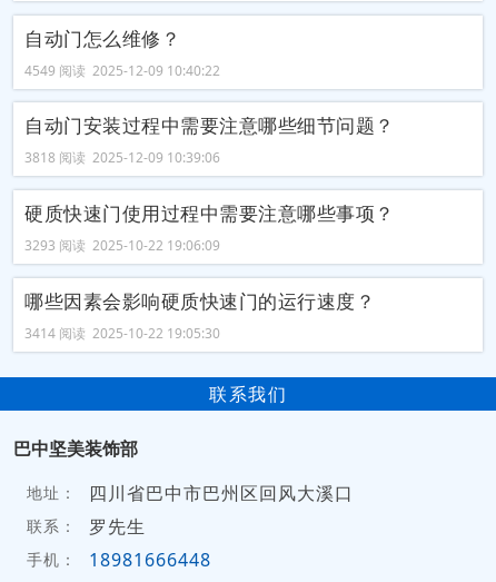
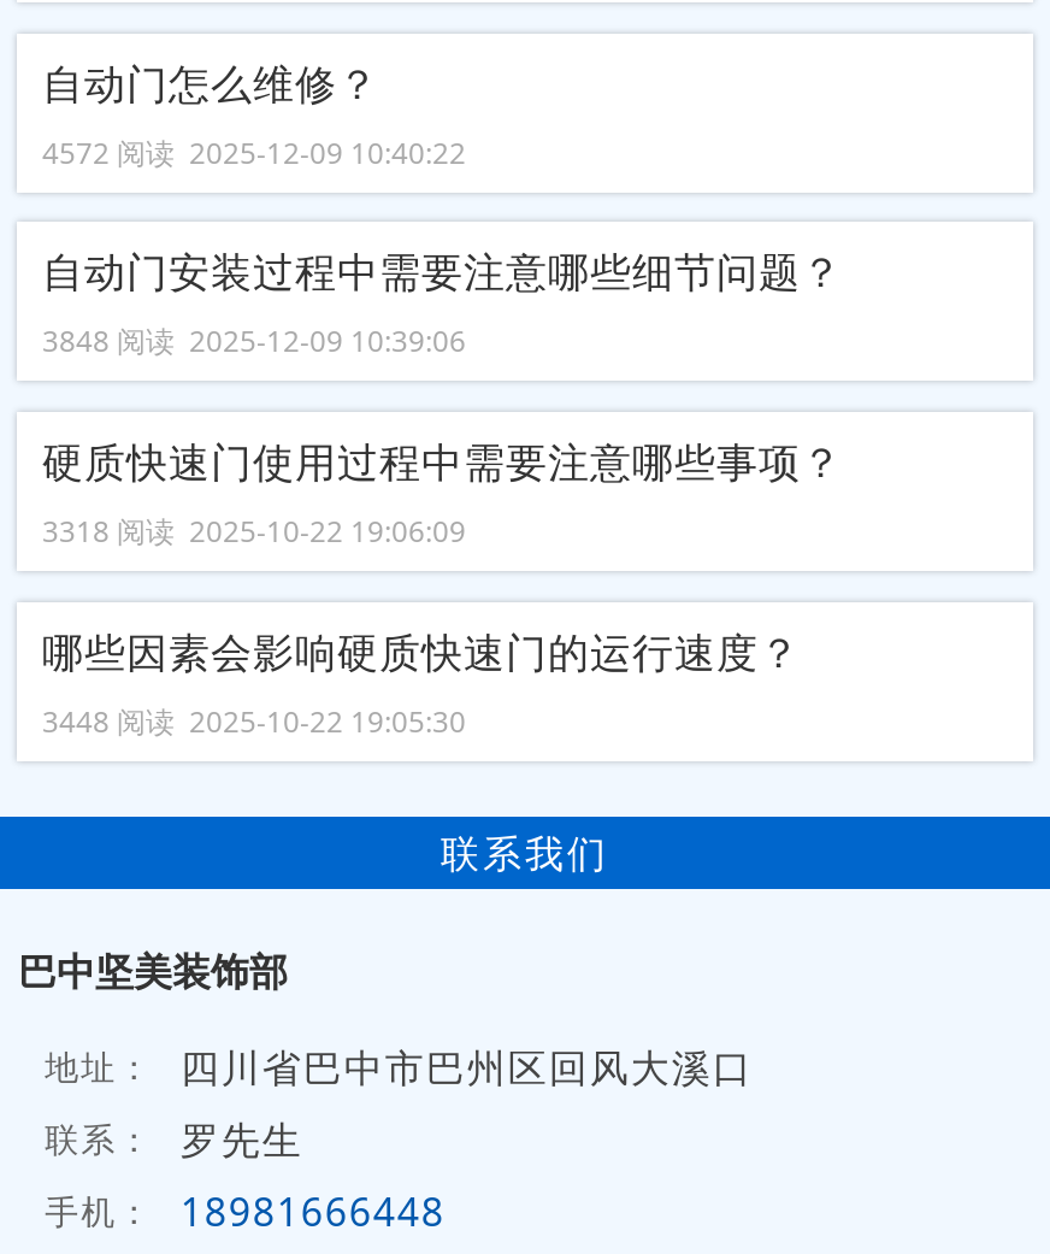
[25,61,221,80] 4549 阅读 2025-12-09 10:40:22 -> [42,132,466,173] 4572 阅读 2025-12-09 10:40:22
[25,148,221,167] 3818 阅读 2025-12-09 10:39:06 -> [42,321,466,362] 3848 阅读 2025-12-09 10:39:06
[25,236,221,255] 3293 阅读 2025-10-22 19:06:09 -> [42,511,466,552] 3318 阅读 2025-10-22 19:06:09
[25,323,221,342] 3414 阅读 2025-10-22 19:05:30 -> [42,700,466,741] 3448 阅读 2025-10-22 19:05:30

